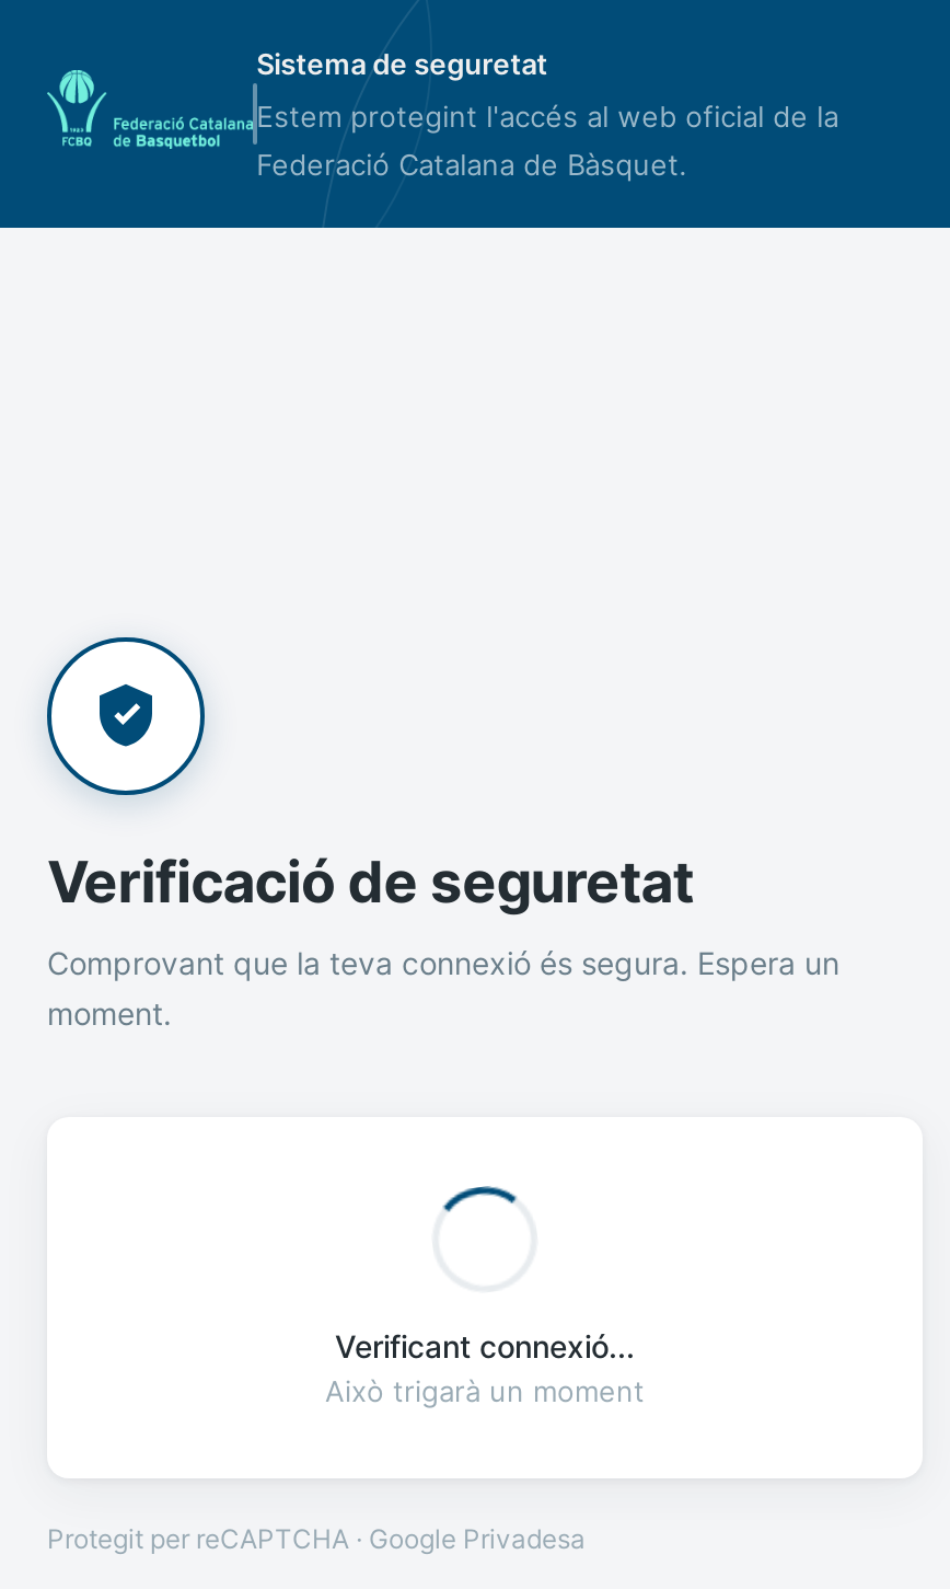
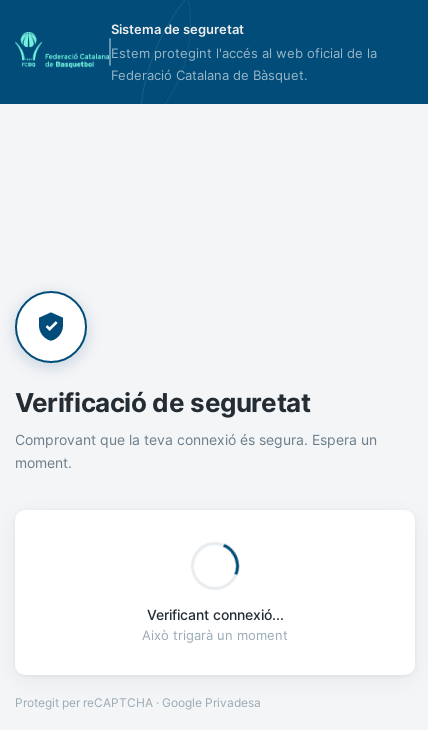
[443,1185,537,1257] [image] -> [197,542,240,576] [image]

